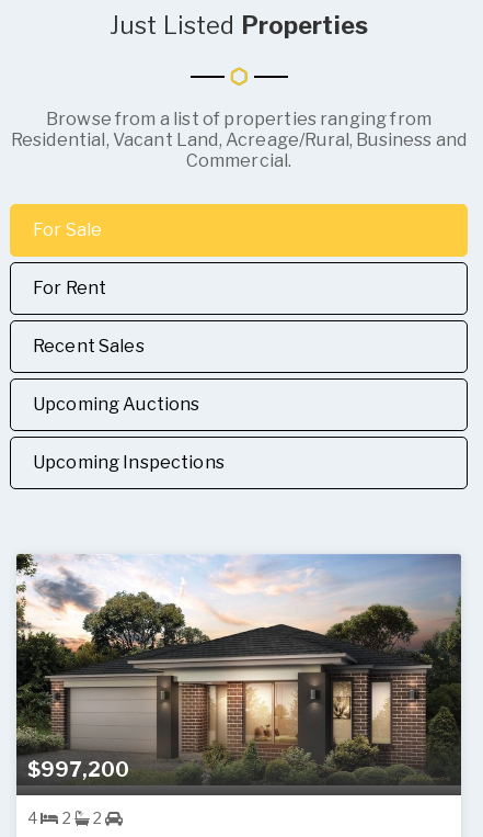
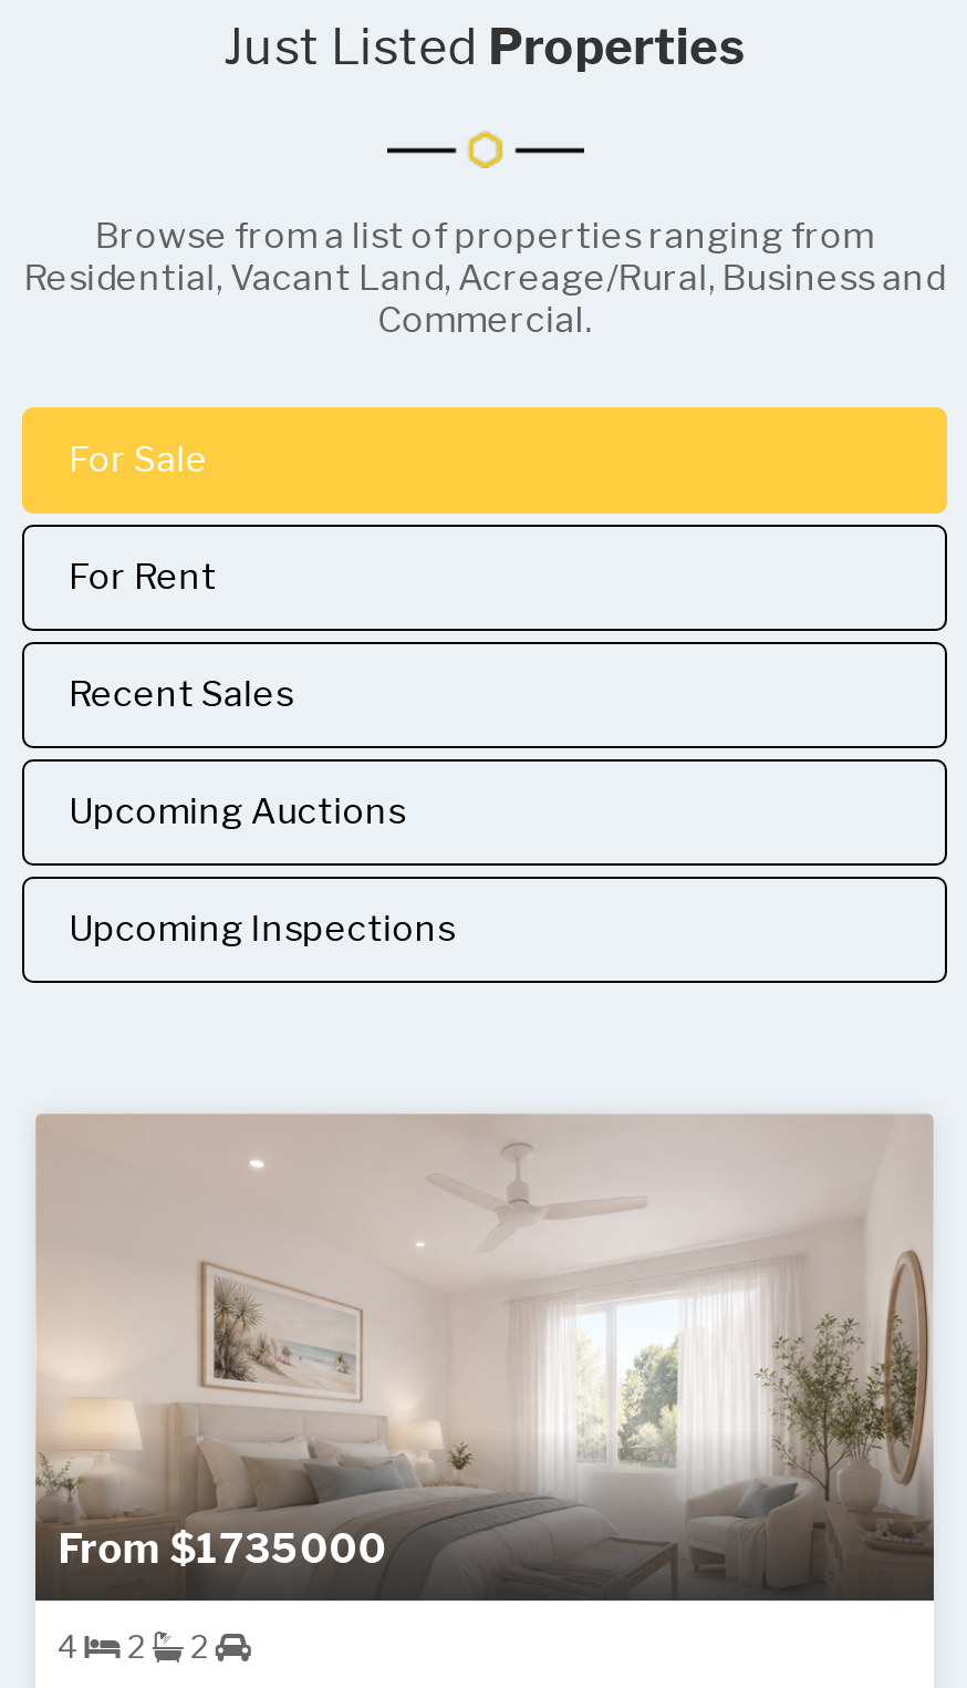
[15,553,462,792] [image] | $997,200 -> [33,1114,936,1596] [image] | From $1735000

